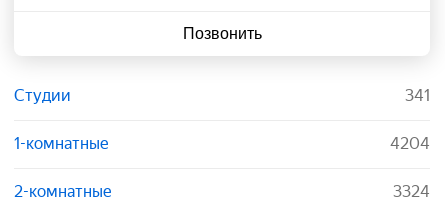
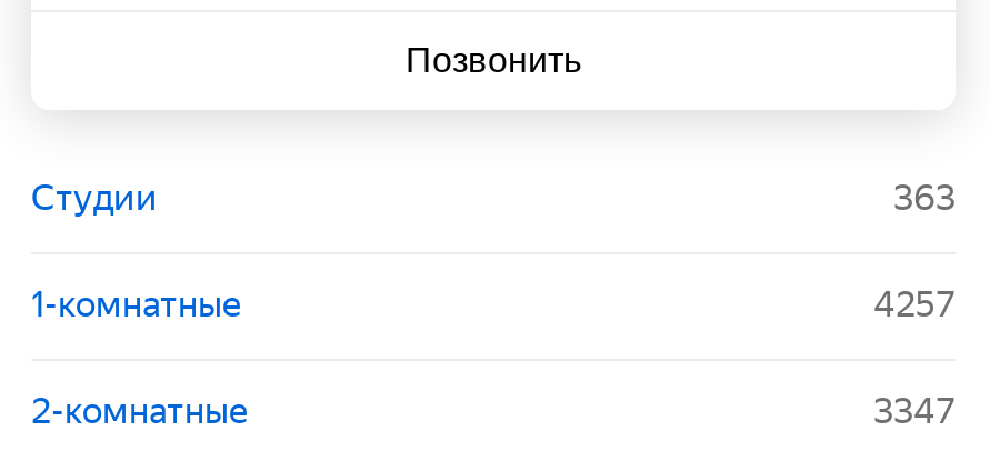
[405,86,430,105] 341 -> [893,177,956,219] 363
[390,134,430,153] 4204 -> [873,283,956,325] 4257
[393,182,430,201] 3324 -> [873,390,956,432] 3347

